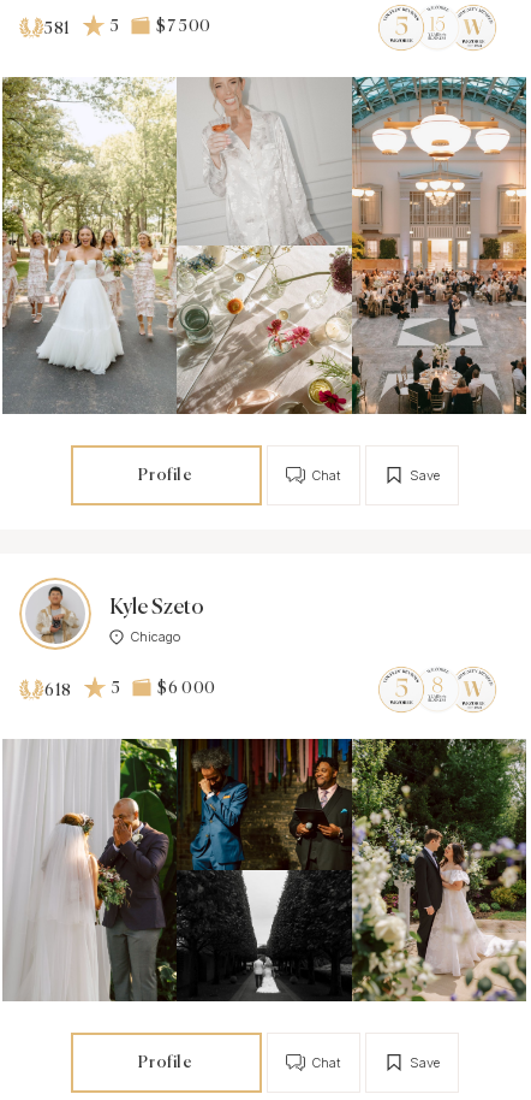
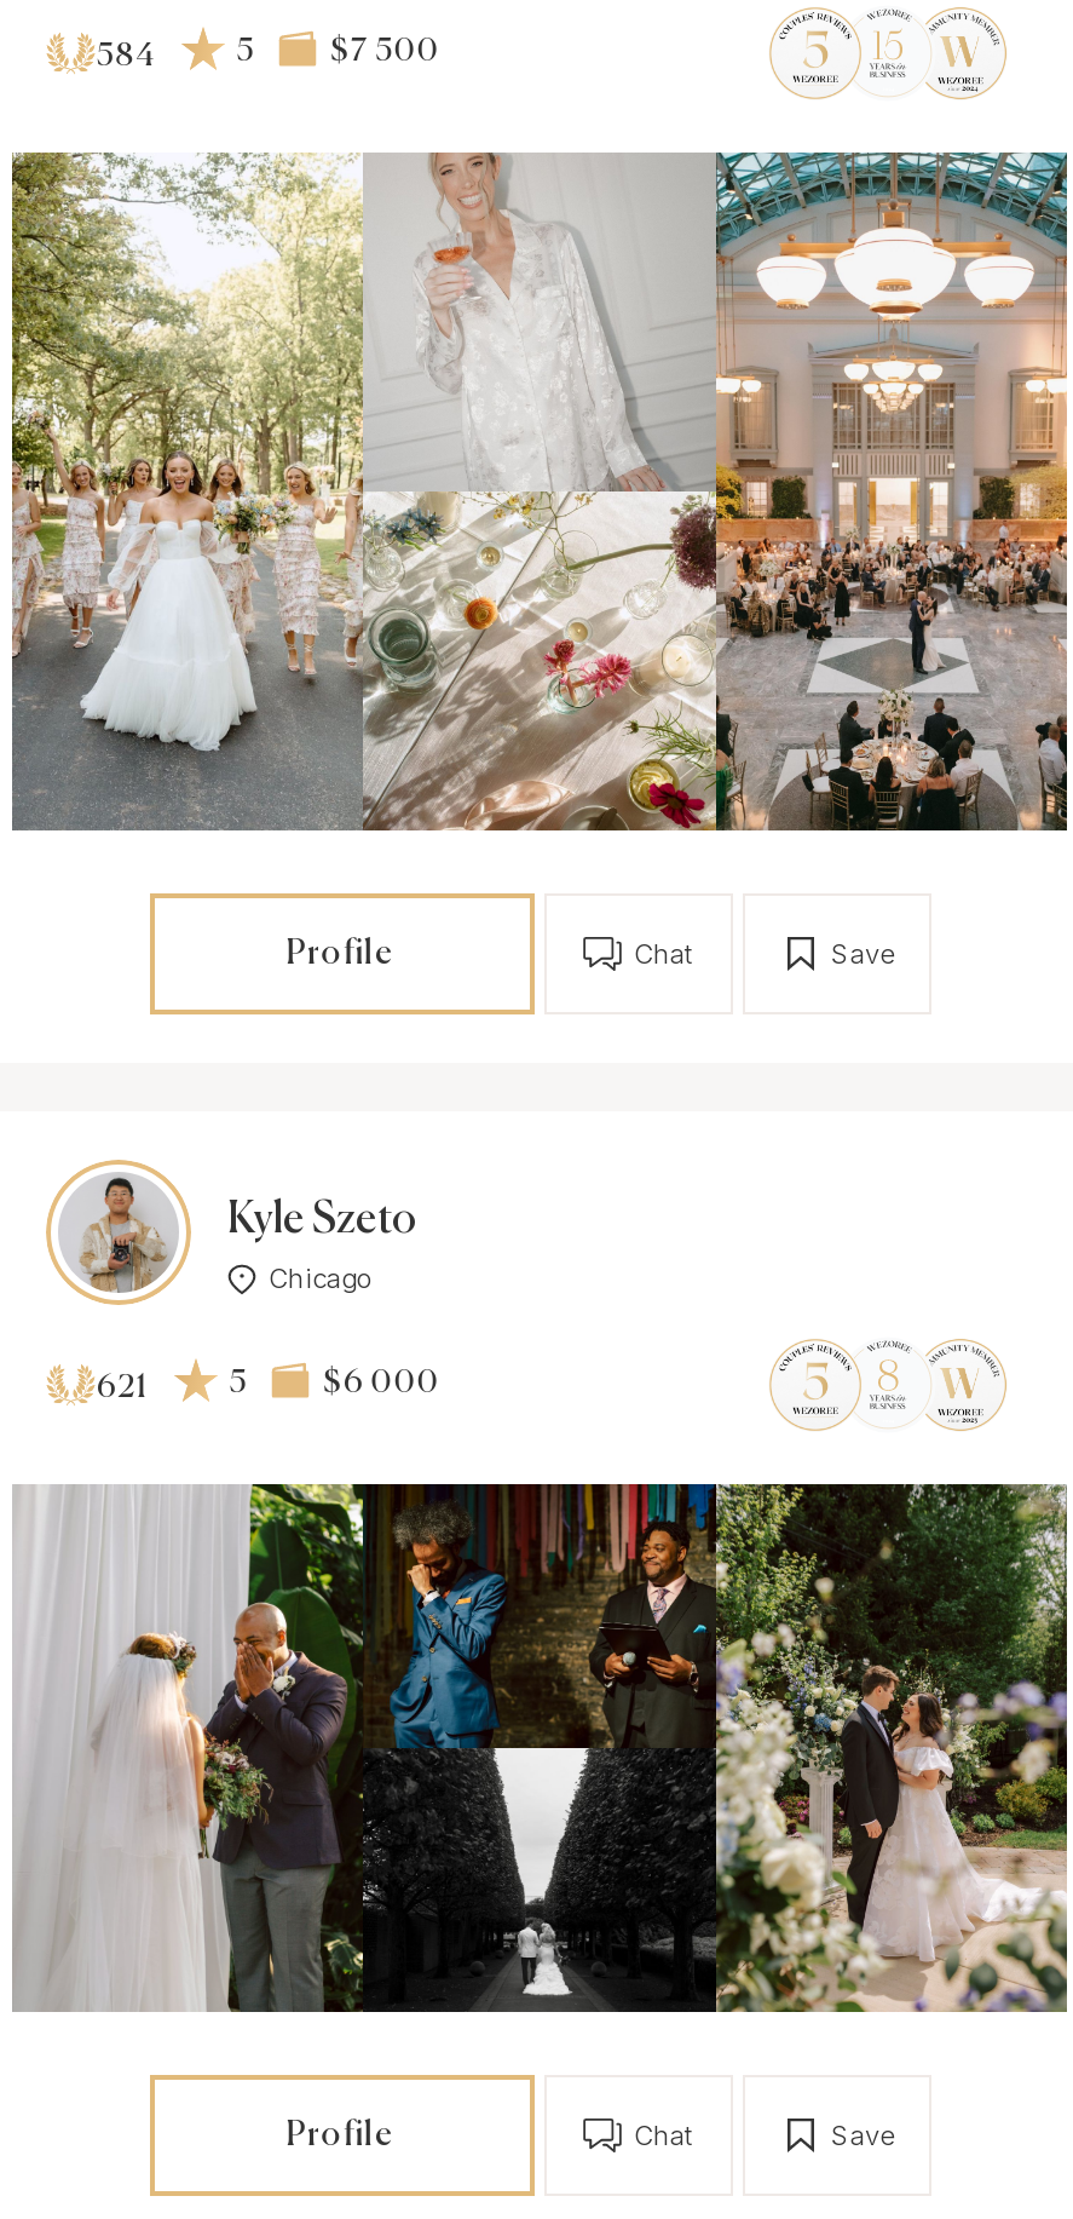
[44,22,71,37] 581 -> [97,41,157,73] 584
[44,684,72,699] 618 -> [97,1373,150,1404] 621

